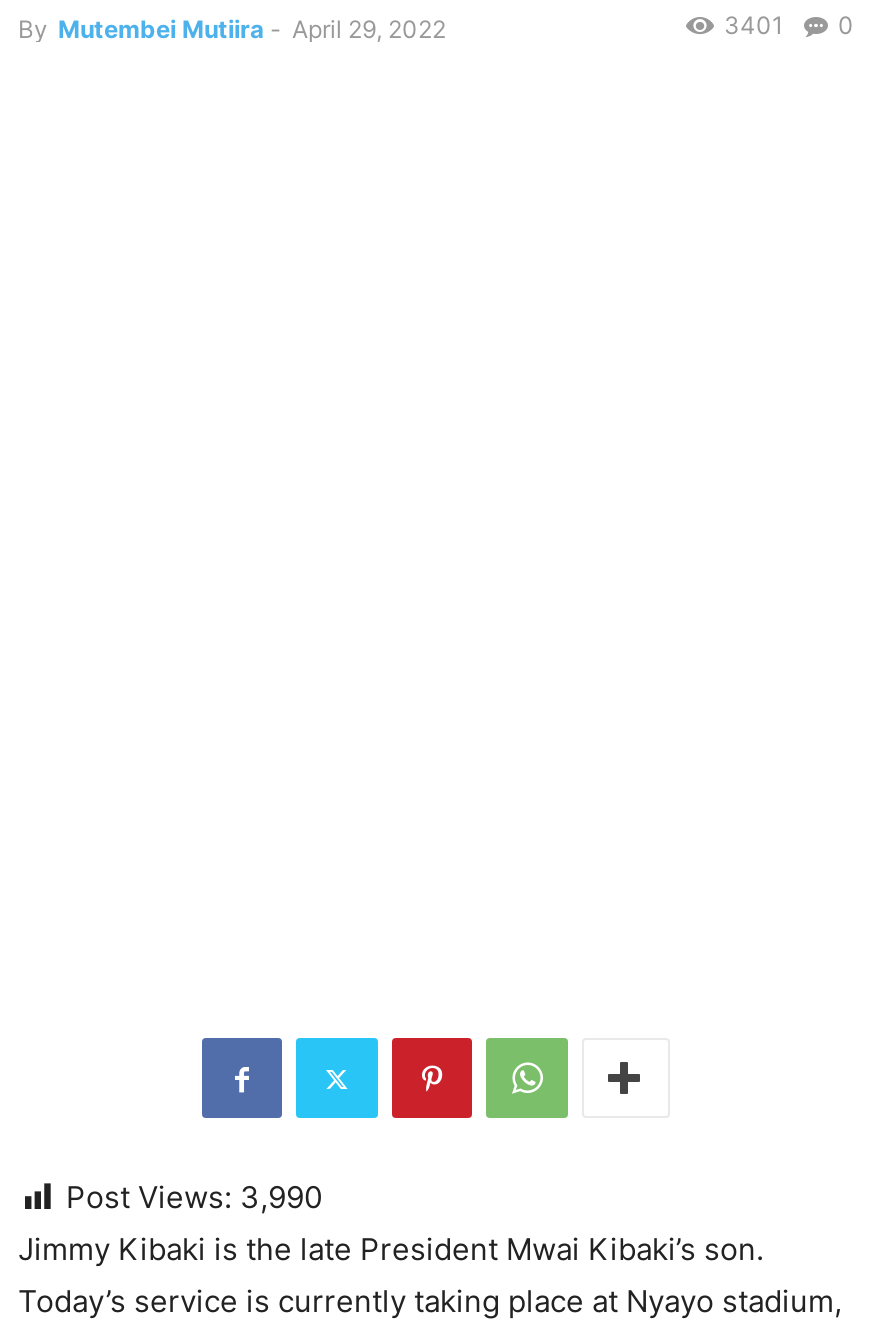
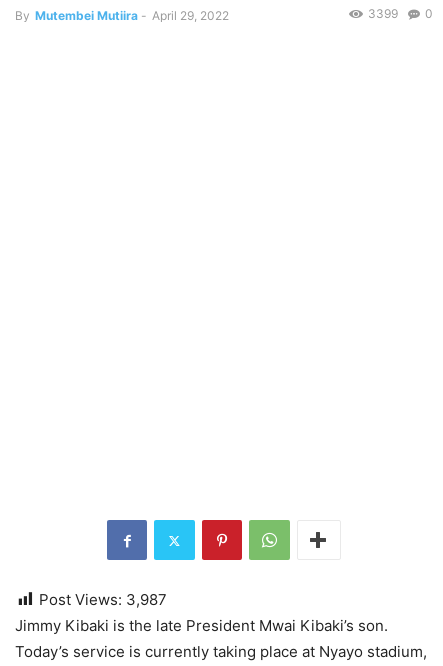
[724,10,854,40] 3401 0 -> [368,6,433,21] 3399 0
[66,1178,322,1216] Post Views: 3,990 -> [39,590,167,609] Post Views: 3,987

